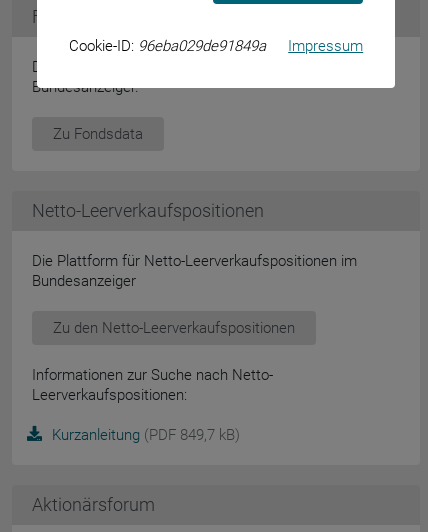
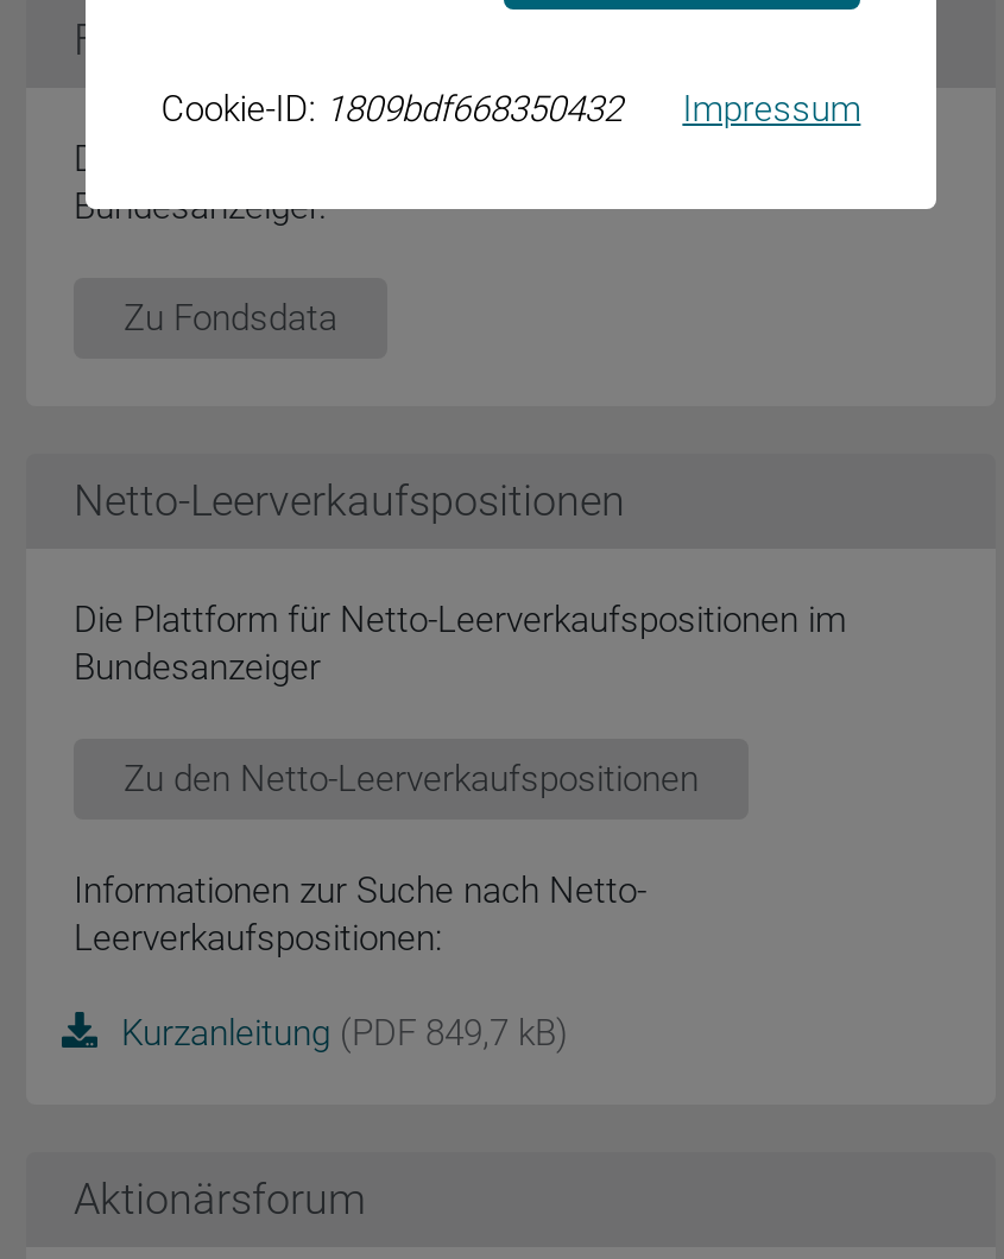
[69,37,266,55] Cookie-ID: 96eba029de91849a -> [161,88,622,131] Cookie-ID: 1809bdf668350432

